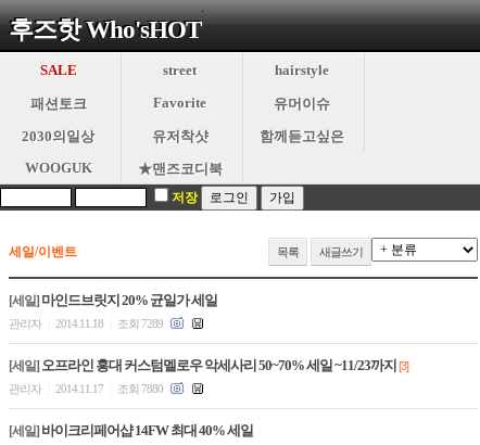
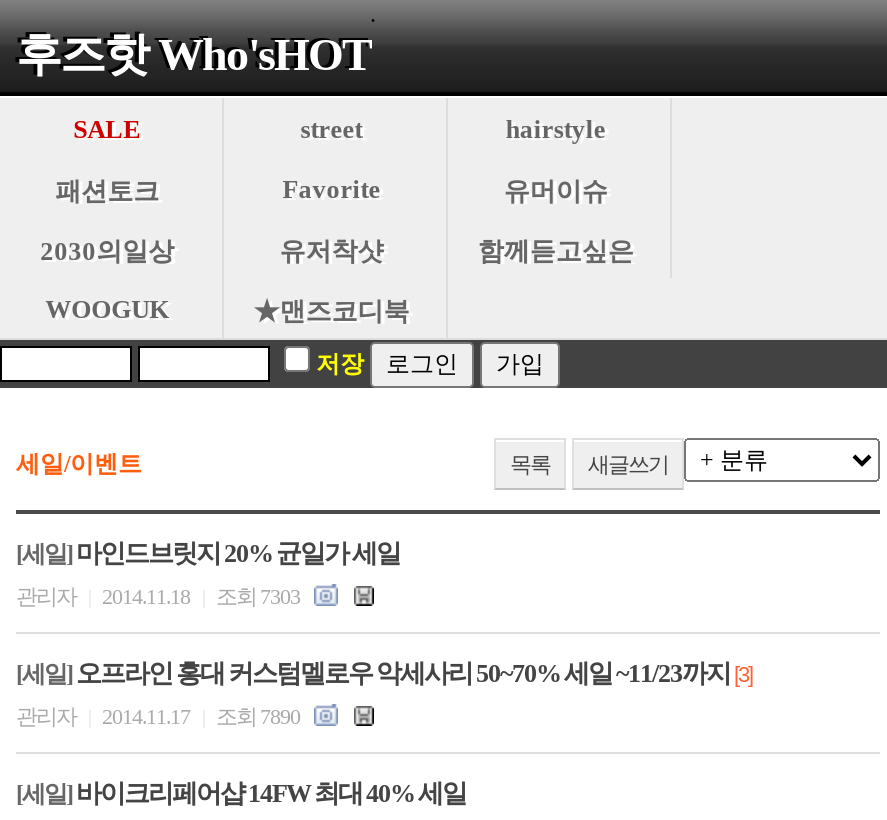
[9,317,165,330] 관리자 2014.11.18 조회 7289 -> [16,584,304,608] 관리자 2014.11.18 조회 7303
[9,382,165,395] 관리자 2014.11.17 조회 7880 -> [16,704,304,728] 관리자 2014.11.17 조회 7890

